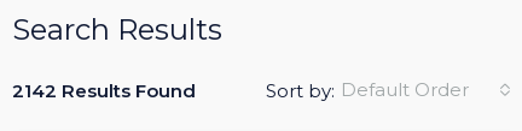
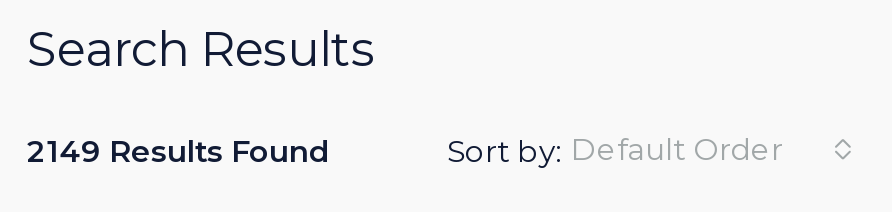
[12,79,196,102] 2142 Results Found -> [27,131,331,169] 2149 Results Found

